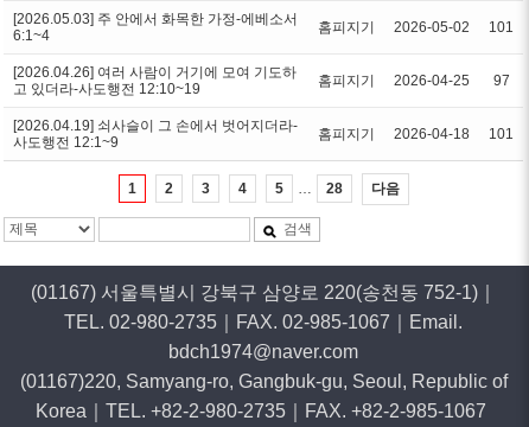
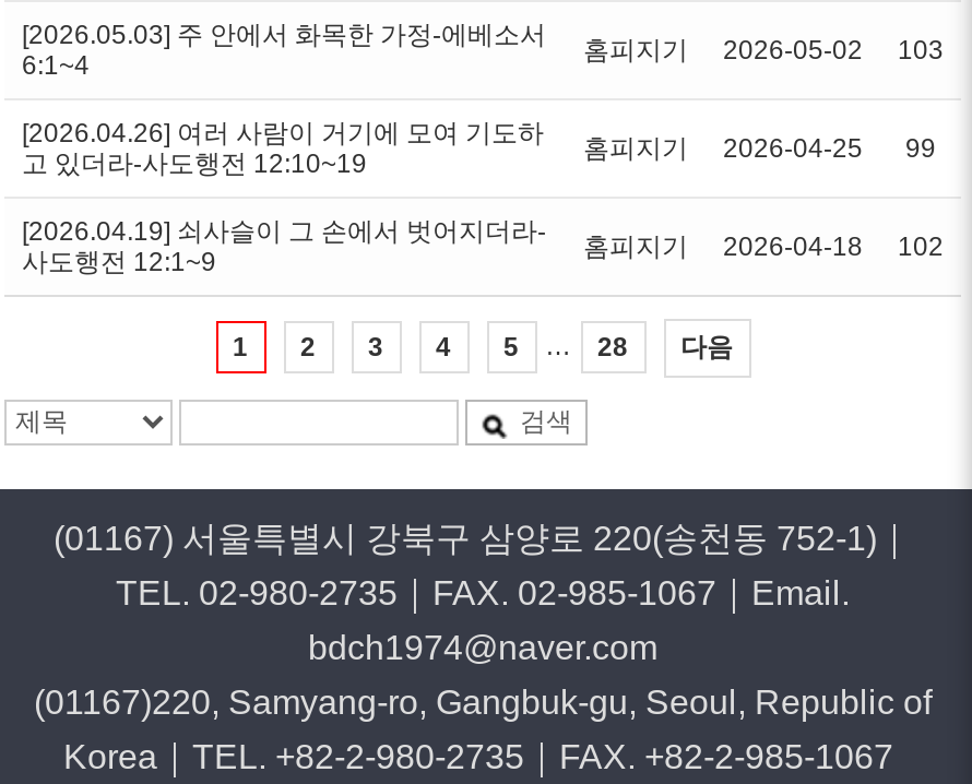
[13,10,514,35] [2026.05.03] 주 안에서 화목한 가정-에베소서 홈피지기 2026-05-02 101 -> [22,19,944,65] [2026.05.03] 주 안에서 화목한 가정-에베소서 홈피지기 2026-05-02 103
[13,64,509,89] [2026.04.26] 여러 사람이 거기에 모여 기도하 홈피지기 2026-04-25 97 -> [22,117,936,163] [2026.04.26] 여러 사람이 거기에 모여 기도하 홈피지기 2026-04-25 99
[13,117,514,142] [2026.04.19] 쇠사슬이 그 손에서 벗어지더라- 홈피지기 2026-04-18 101 -> [22,216,944,262] [2026.04.19] 쇠사슬이 그 손에서 벗어지더라- 홈피지기 2026-04-18 102

